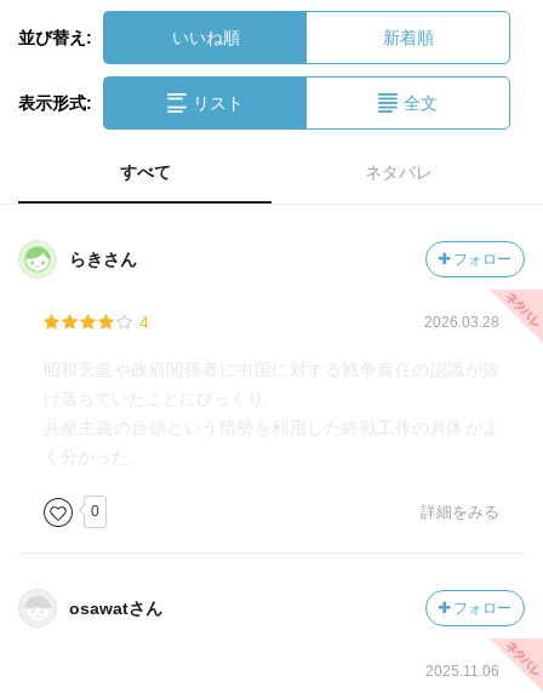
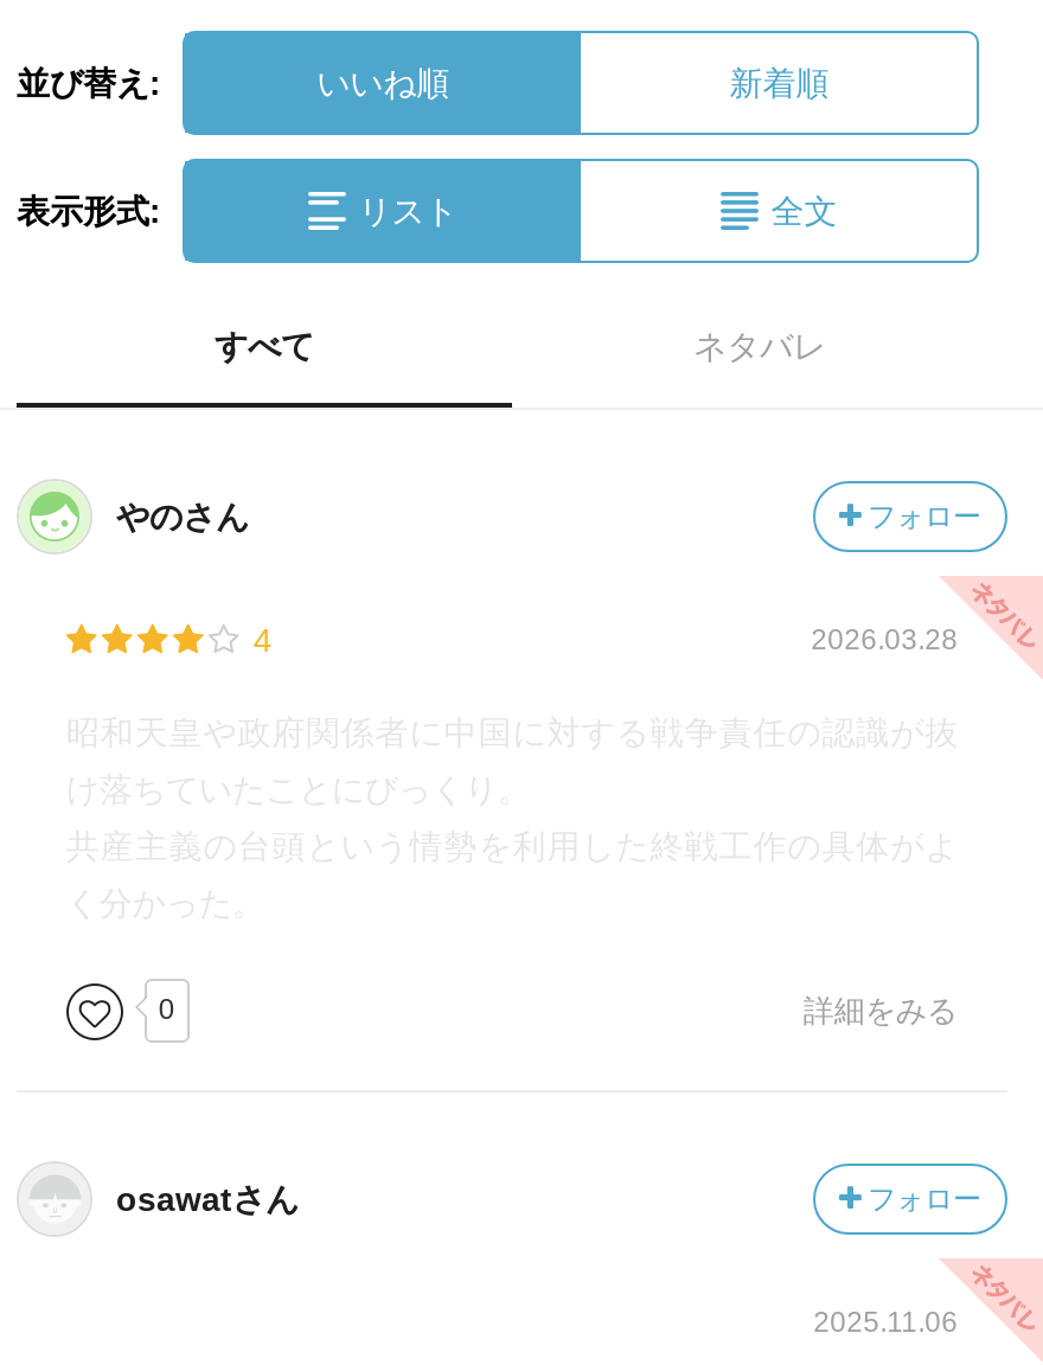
[69,250,137,269] らきさん -> [116,498,249,536] やのさん

